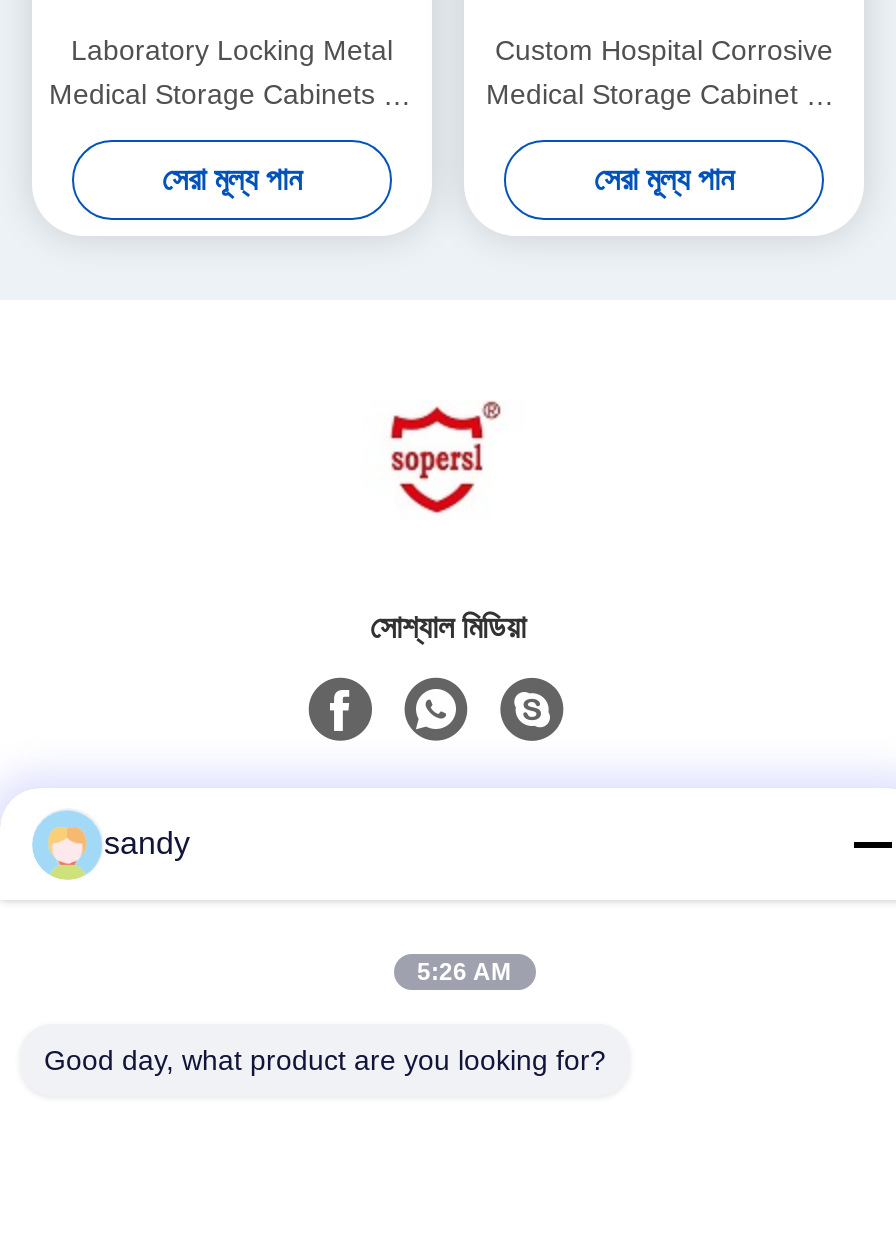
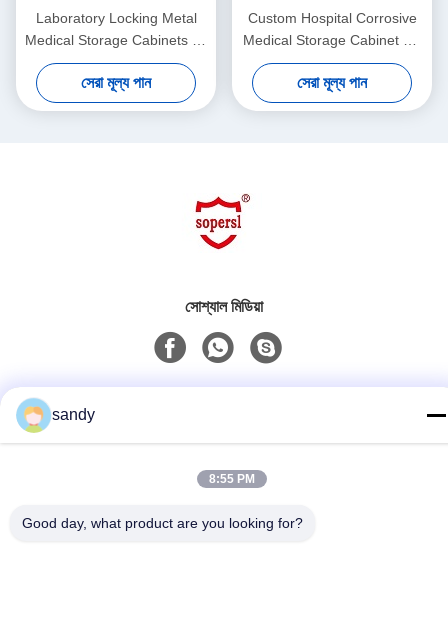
[417,958,511,986] 5:26 AM -> [209,472,255,486] 8:55 PM

